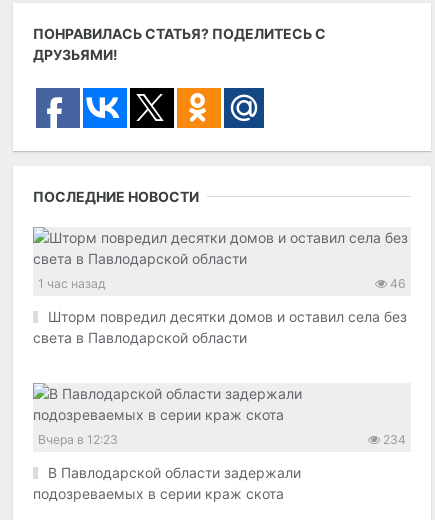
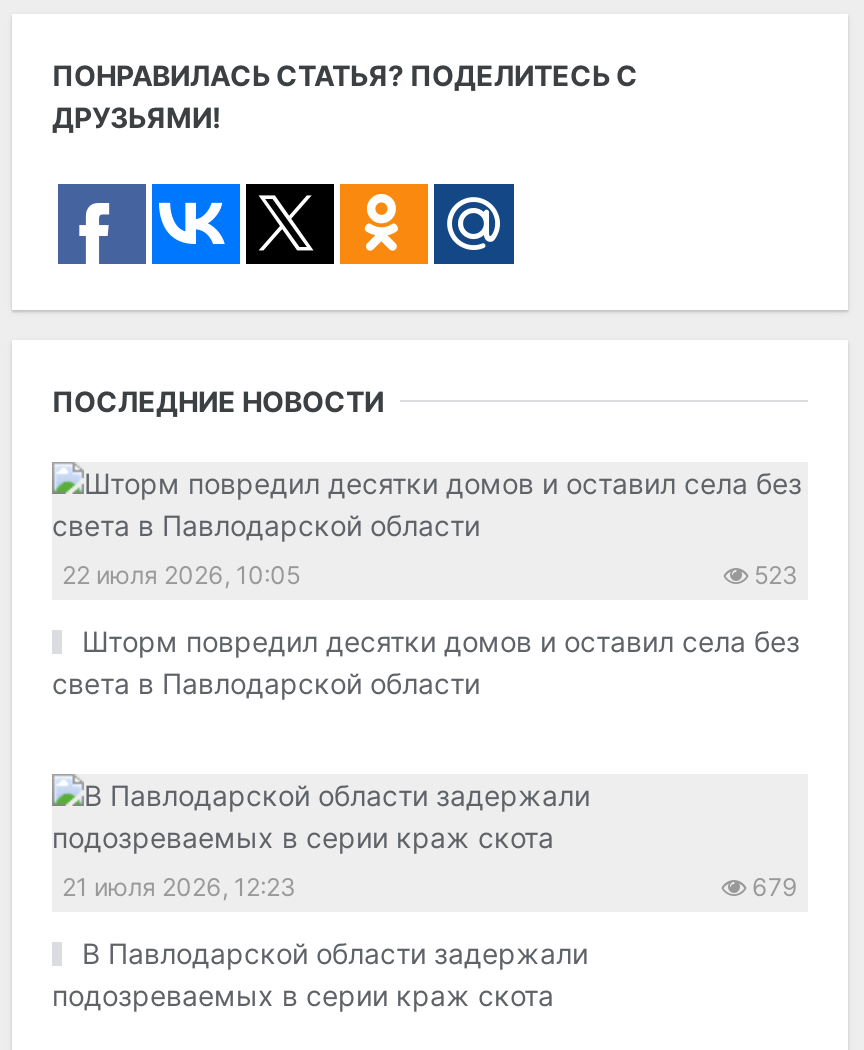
[38,276,406,291] 1 час назад | 46 -> [62,560,798,590] 22 июля 2026, 10:05 | 523
[38,432,406,447] Вчера в 12:23 | 234 -> [62,872,798,902] 21 июля 2026, 12:23 | 679

